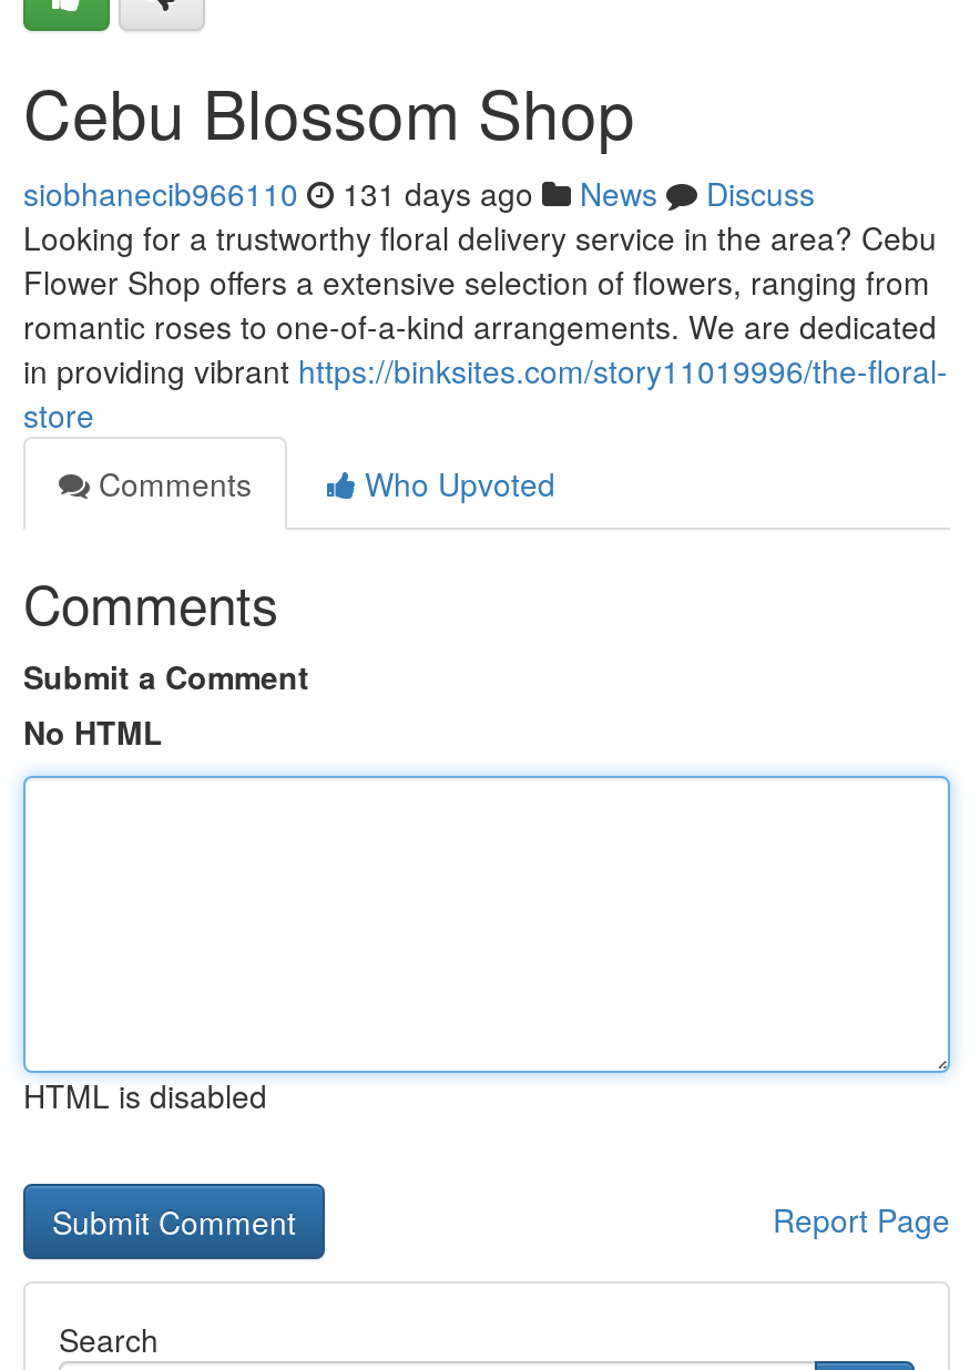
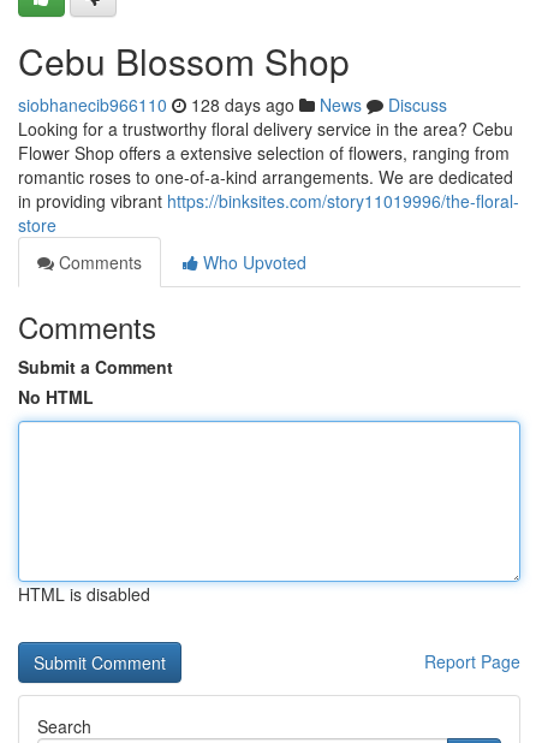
[23,171,815,215] siobhanecib966110 131 days ago News Discuss -> [18,93,447,117] siobhanecib966110 128 days ago News Discuss

